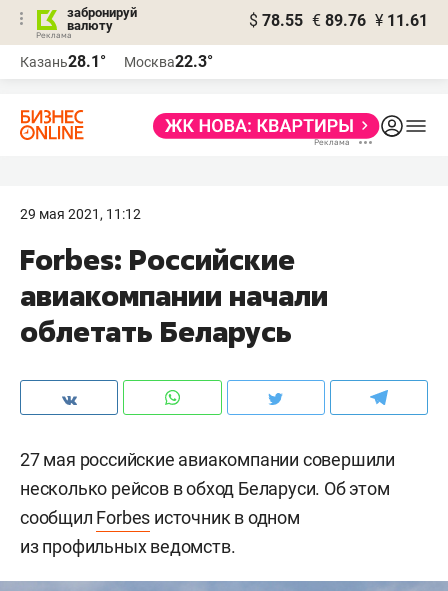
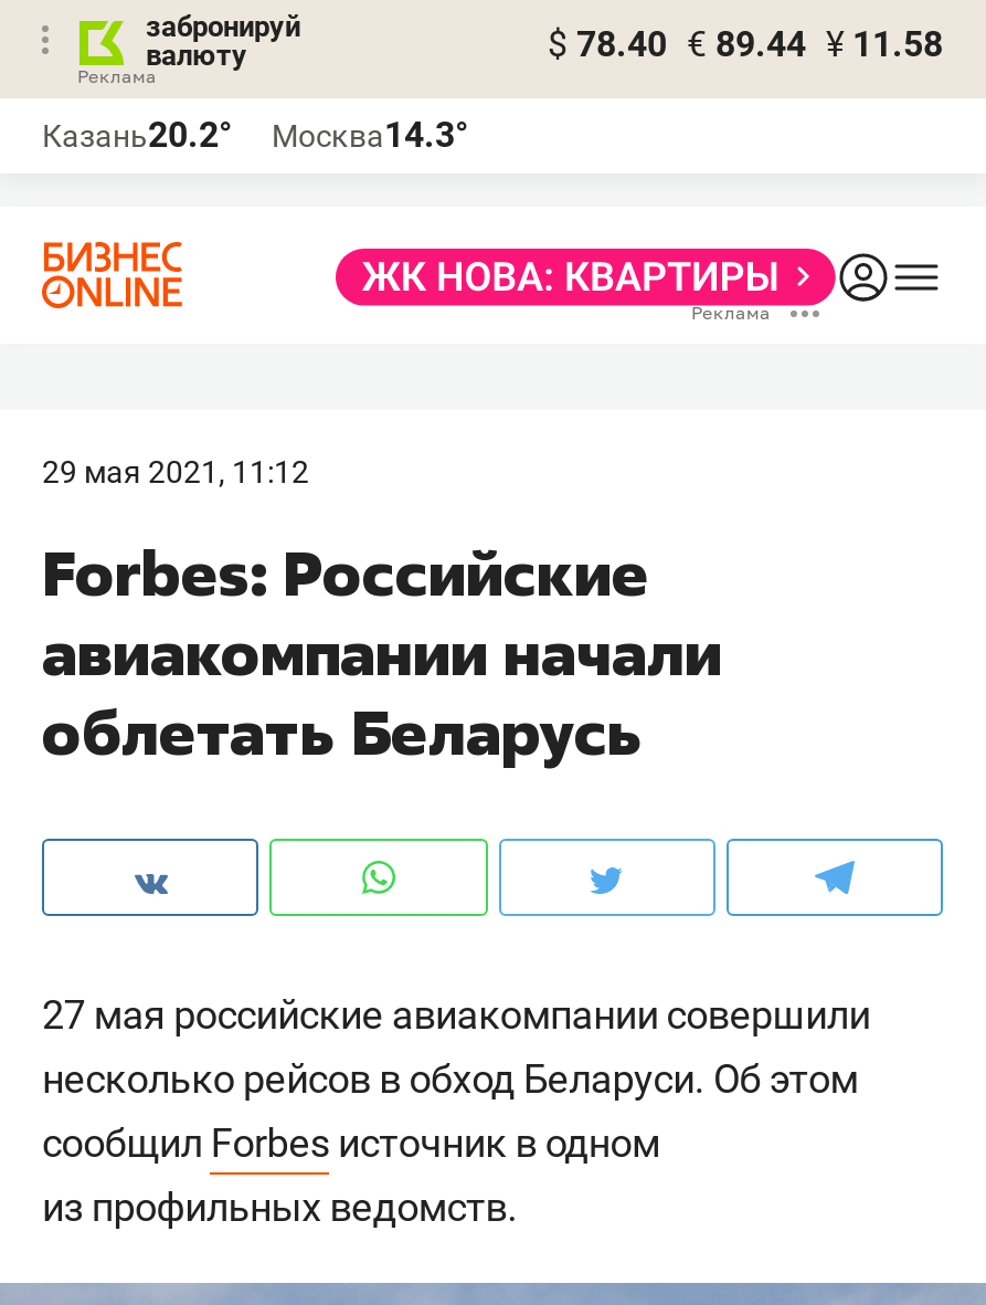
[249,11,428,30] $ 78.55 € 89.76 ¥ 11.61 -> [548,23,943,65] $ 78.40 € 89.44 ¥ 11.58
[20,52,106,71] Казань28.1° -> [42,114,232,156] Казань20.2°
[124,52,213,71] Москва22.3° -> [272,114,468,156] Москва14.3°

